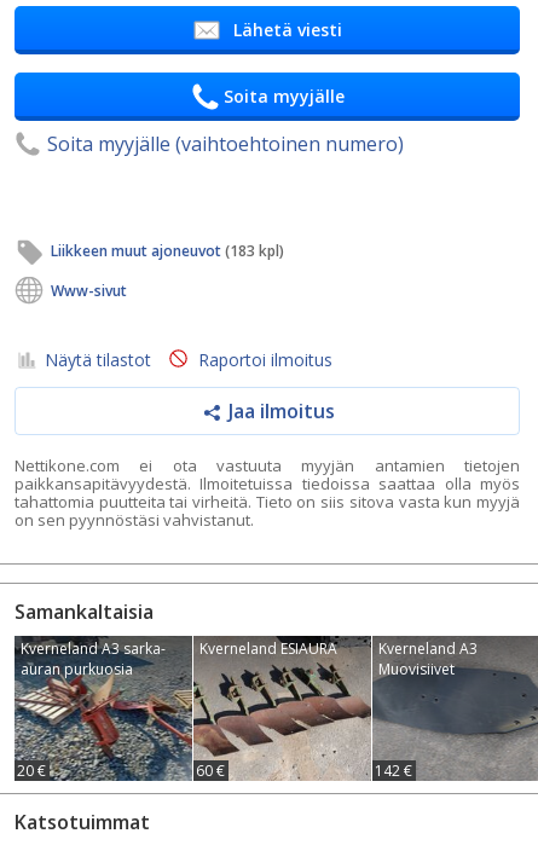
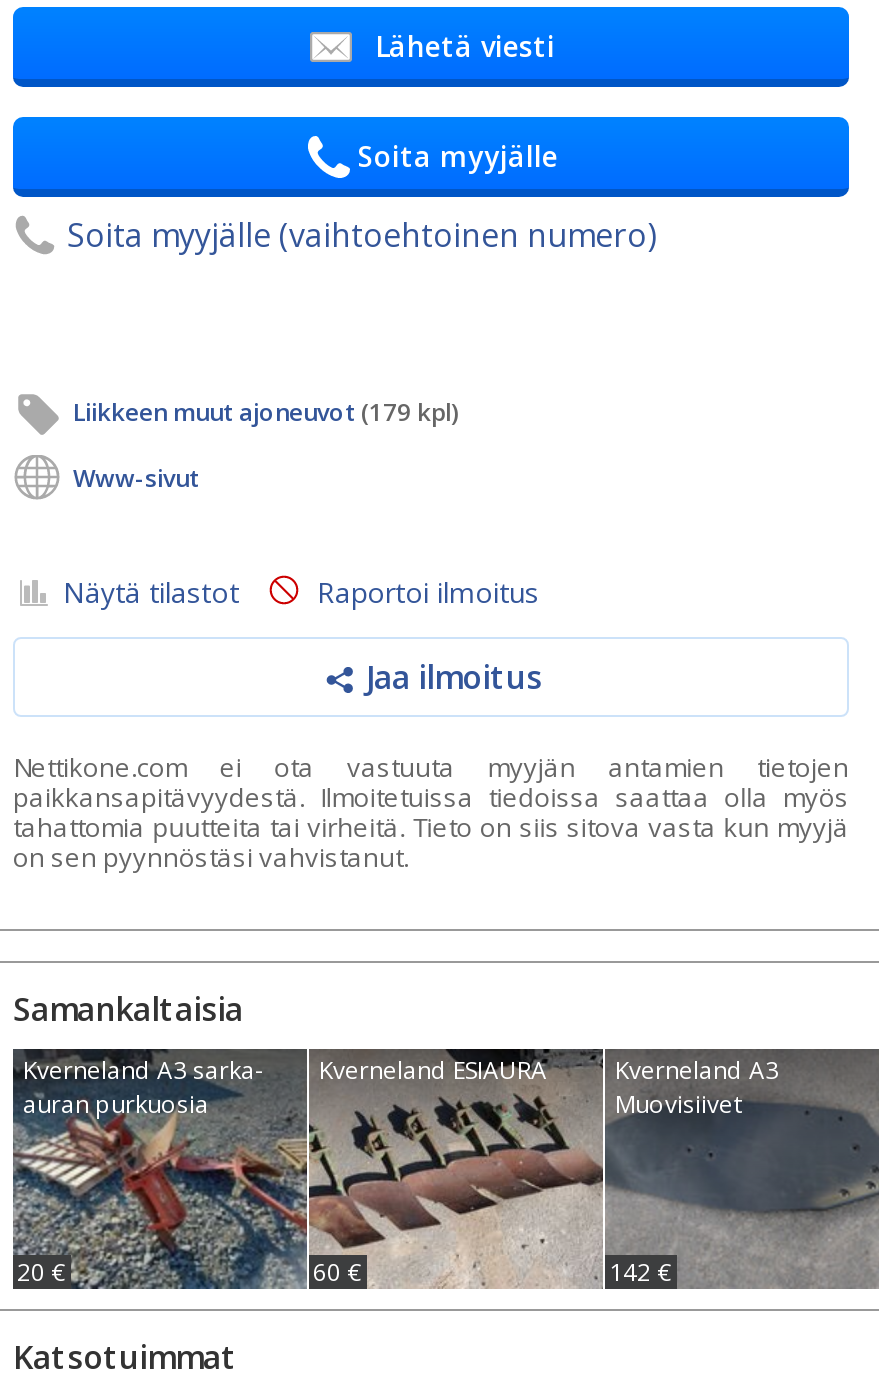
[51,240,284,261] Liikkeen muut ajoneuvot (183 kpl) -> [73,395,459,429] Liikkeen muut ajoneuvot (179 kpl)

